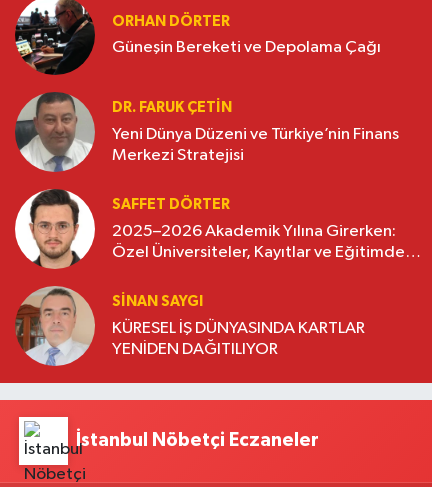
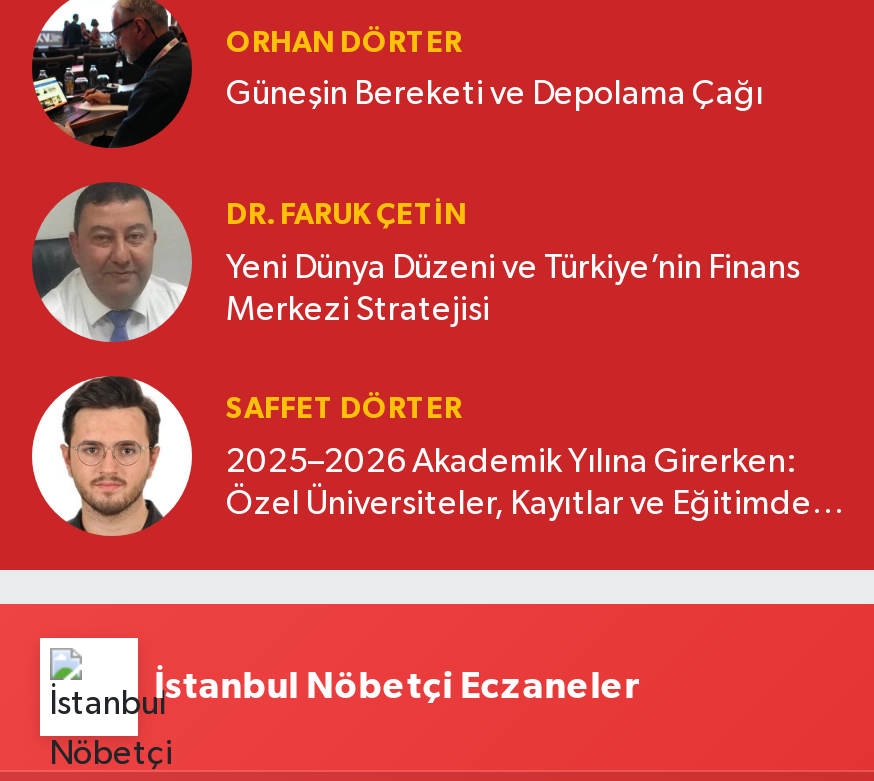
[14,285,365,366] [image] | SINAN SAYGI | KÜRESEL İŞ DÜNYASINDA KARTLAR | YENİDEN DAĞITILIYOR -> none

